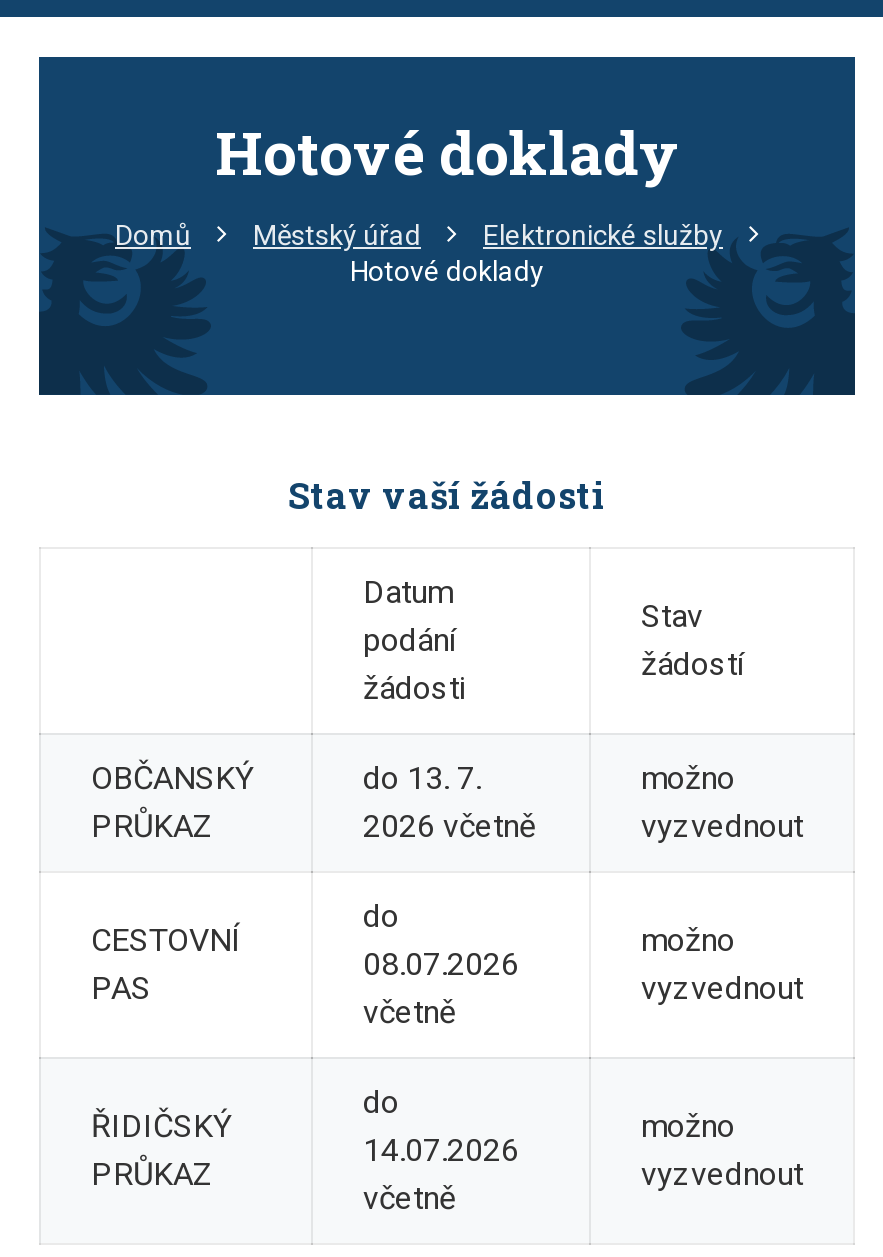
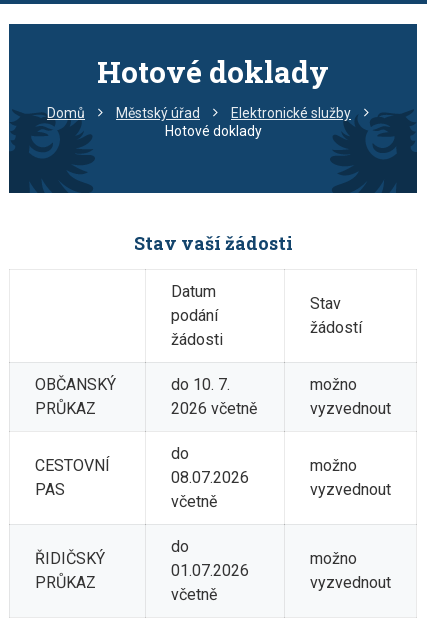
[363,759,481,797] do 13. 7. -> [171,375,230,394] do 10. 7.
[363,1131,519,1169] 14.07.2026 -> [171,561,249,580] 01.07.2026

